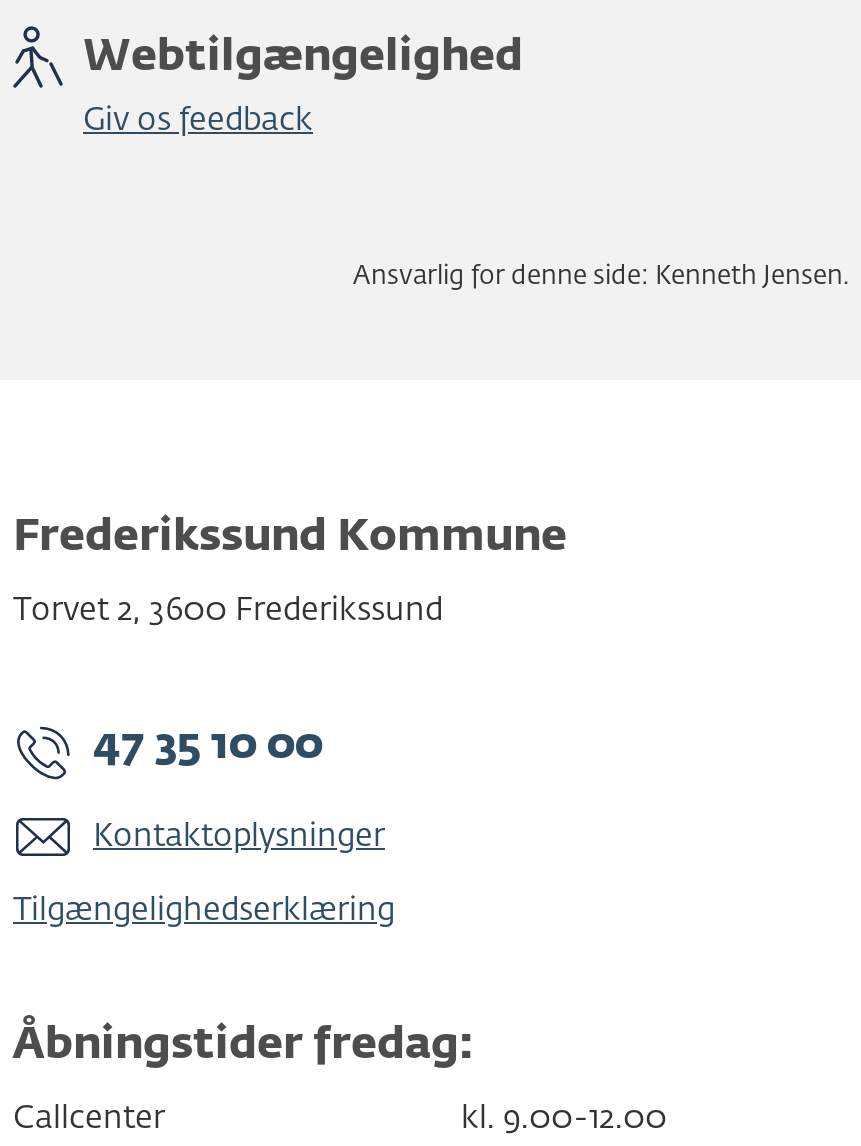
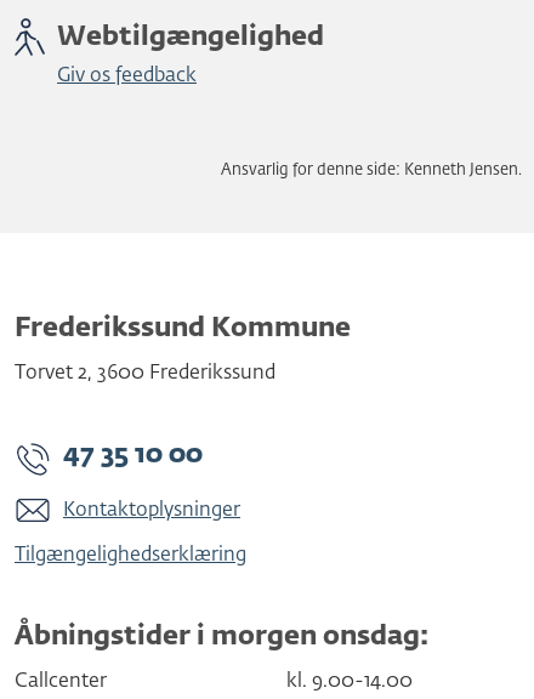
[13,1023,473,1067] Åbningstider fredag: -> [15,623,428,650] Åbningstider i morgen onsdag:
[461,1103,667,1135] kl. 9.00-12.00 -> [286,672,413,691] kl. 9.00-14.00

